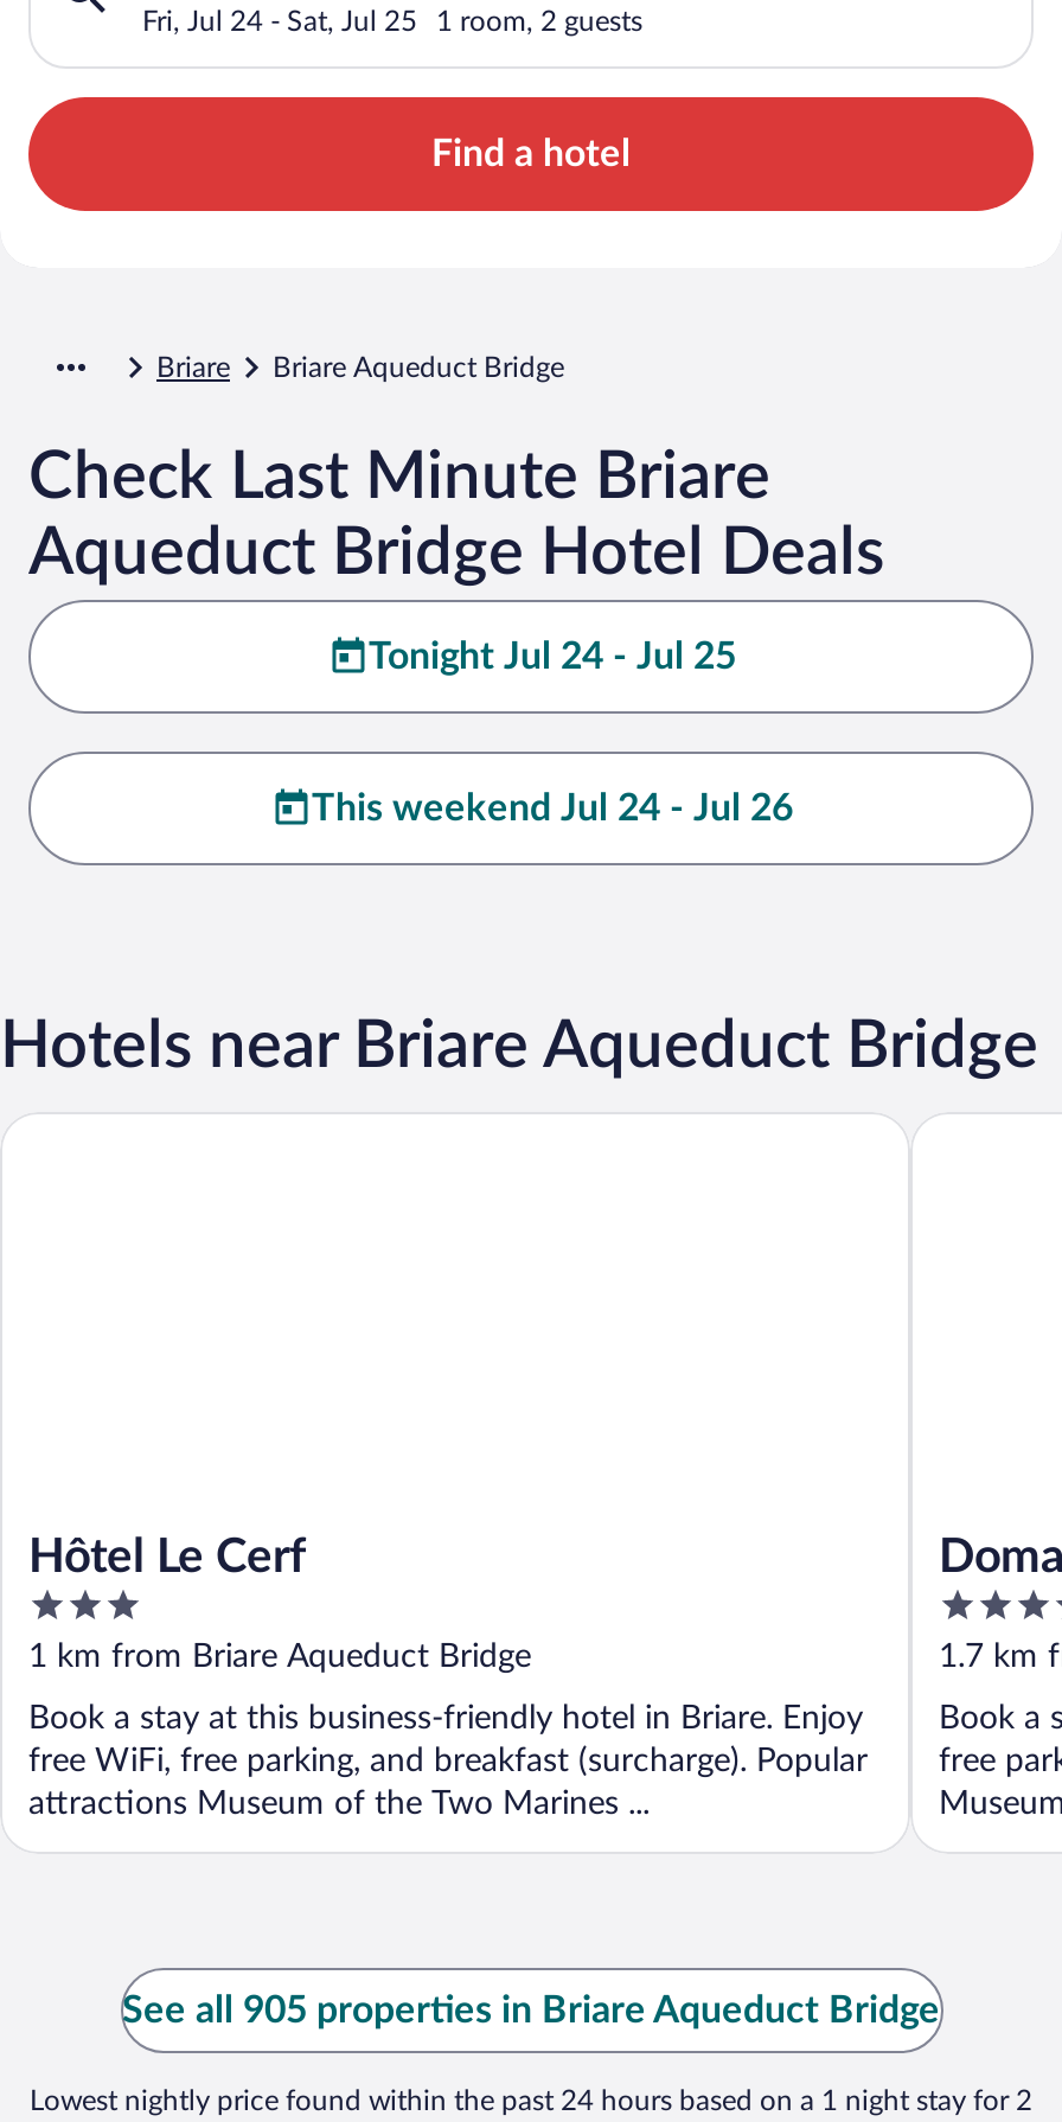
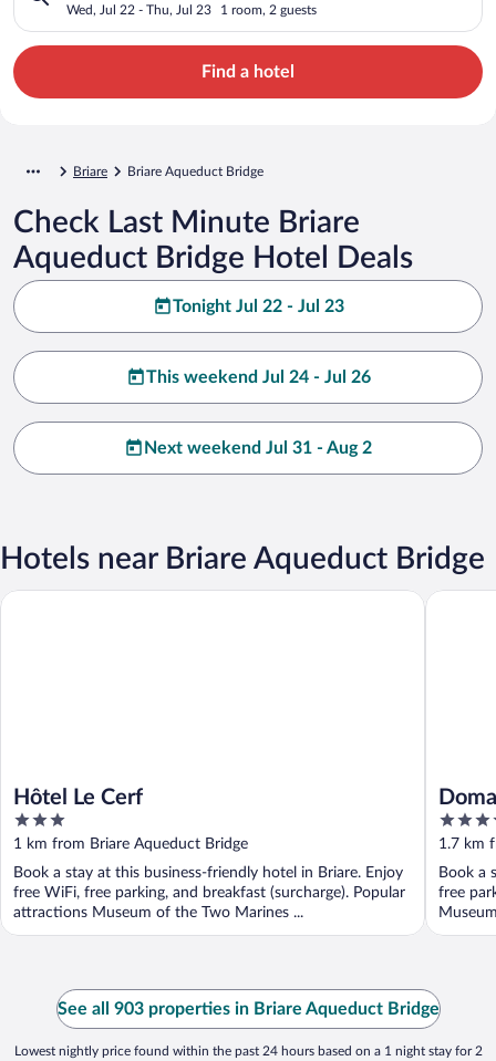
[142,6,417,35] Fri, Jul 24 - Sat, Jul 25 -> [66,3,211,16] Wed, Jul 22 - Thu, Jul 23
[369,637,736,675] Tonight Jul 24 - Jul 25 -> [172,297,344,315] Tonight Jul 22 - Jul 23
none -> [144,439,372,457] Next weekend Jul 31 - Aug 2
[122,1992,940,2030] See all 905 properties in Briare Aqueduct Bridge -> [57,1000,439,1018] See all 903 properties in Briare Aqueduct Bridge

